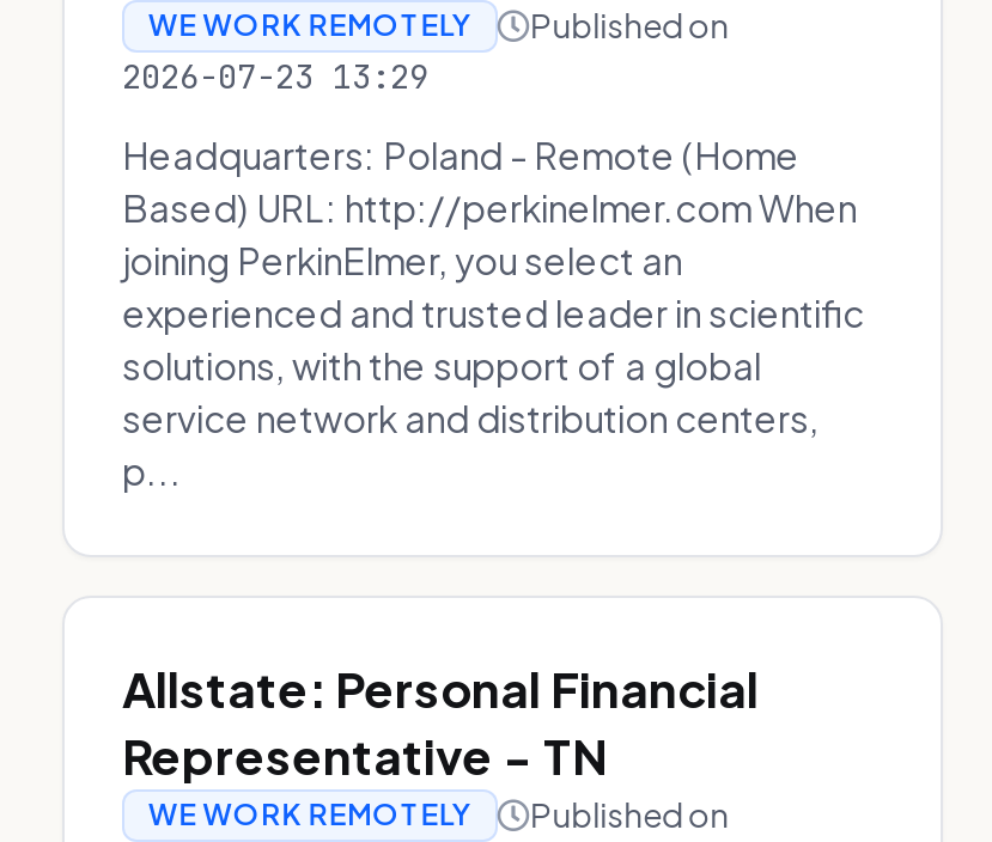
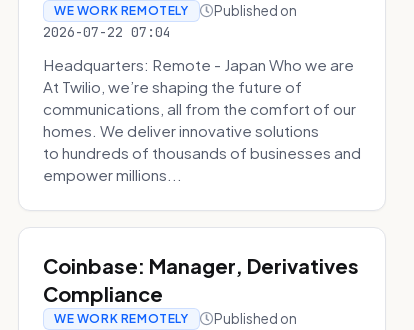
[122,55,428,98] 2026-07-23 13:29 -> [43,23,171,41] 2026-07-22 07:04
[122,132,864,493] Headquarters: Poland - Remote (Home | Based) URL: http://perkinelmer.com When | joining PerkinElmer, you select an | experienced and trusted leader in scientific | solutions, with the support of a global | service network and distribution centers, | p... -> [43,55,361,184] Headquarters: Remote - Japan Who we are | At Twilio, we’re shaping the future of | communications, all from the comfort of our | homes. We deliver innovative solutions | to hundreds of thousands of businesses and | empower millions...
[122,658,759,785] Allstate: Personal Financial | Representative - TN -> [43,253,359,306] Coinbase: Manager, Derivatives | Compliance

